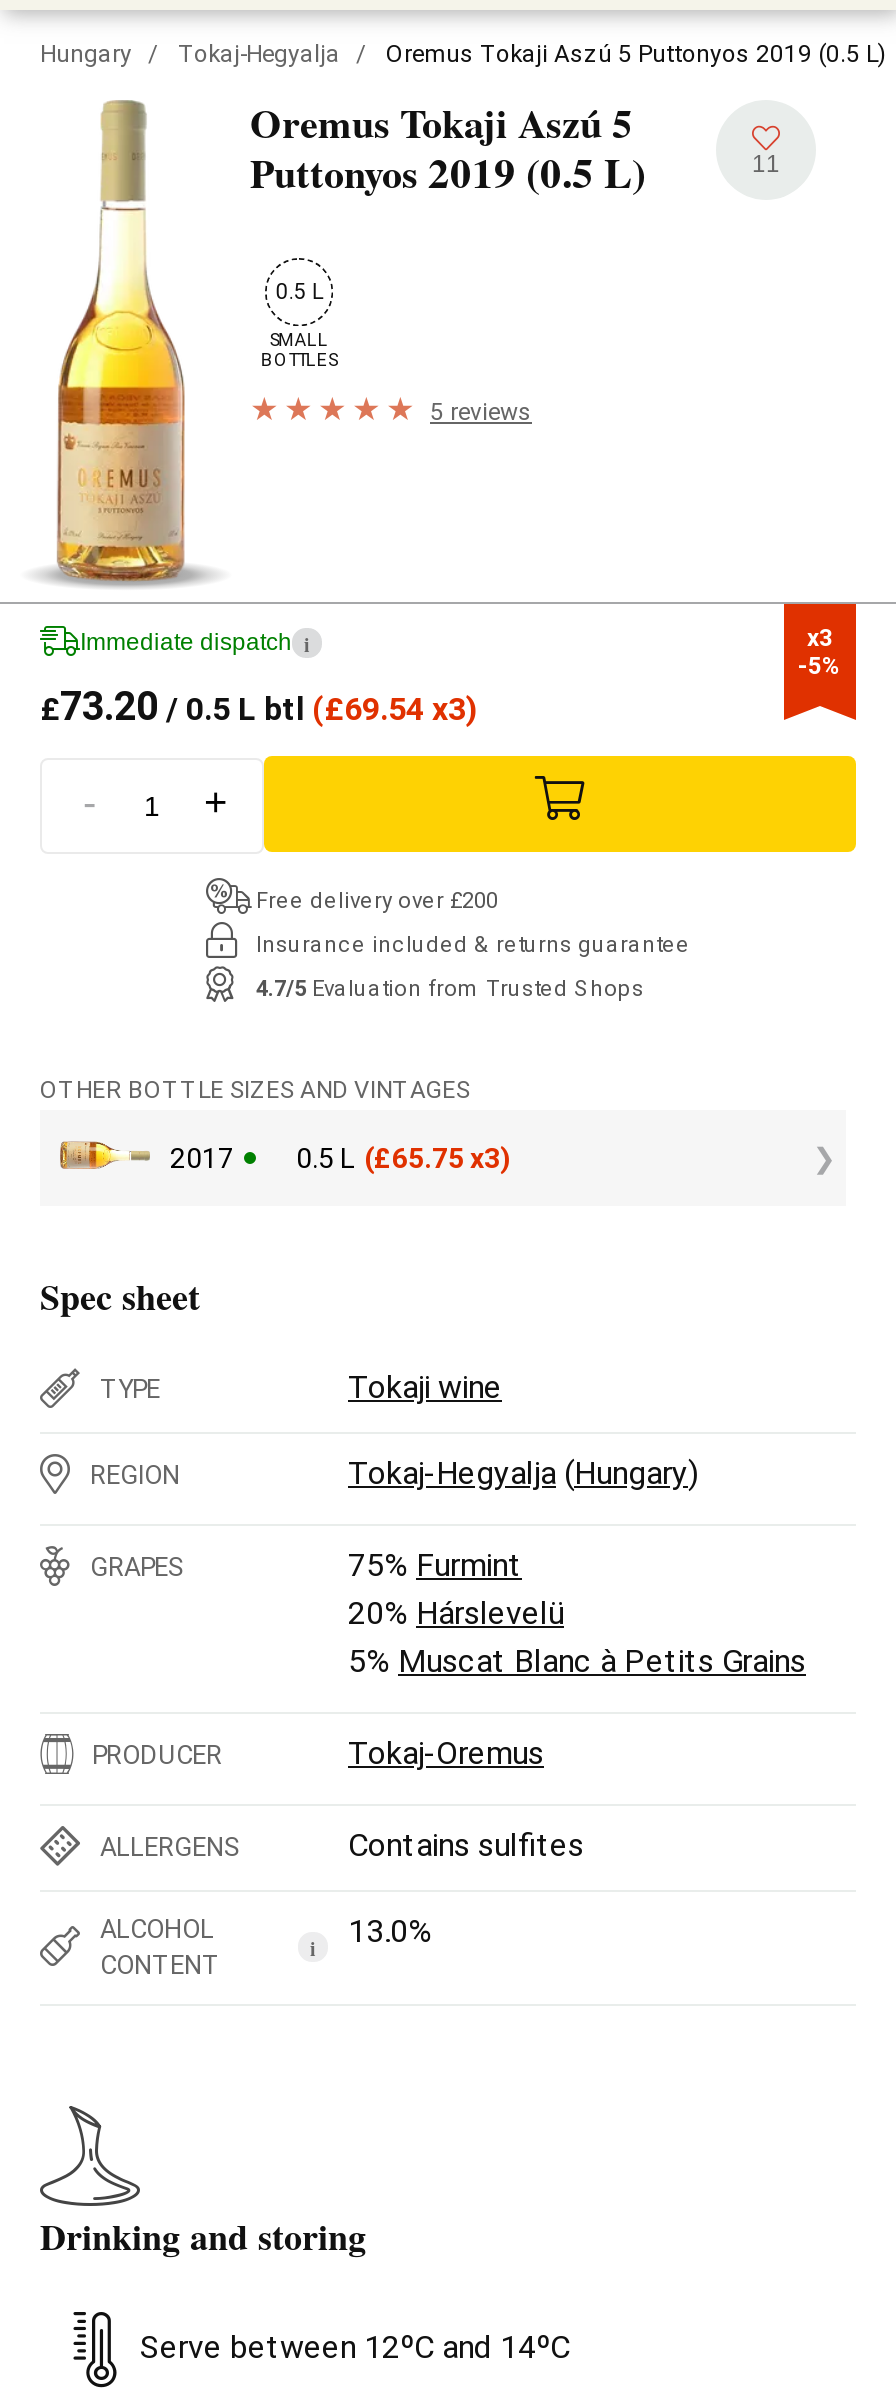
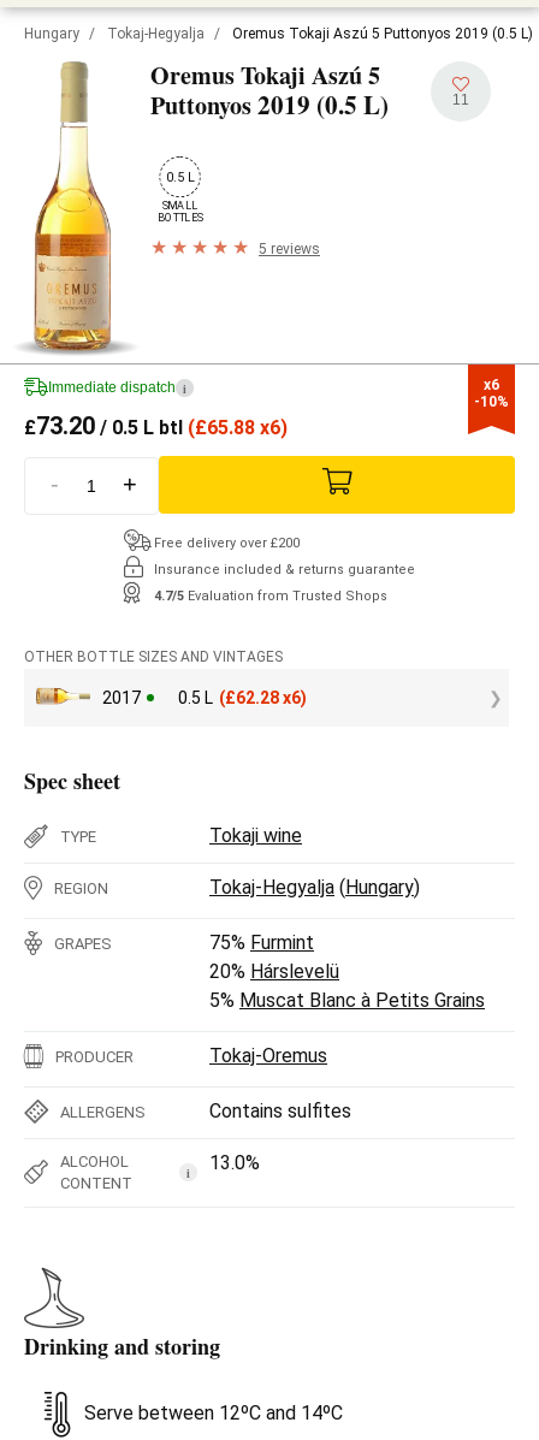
[798,624,842,680] x3 | -5% -> [474,377,509,410] x6 | -10%
[40,682,478,730] £73.20 / 0.5 L btl (£69.54 x3) -> [24,411,288,440] £73.20 / 0.5 L btl (£65.88 x6)
[170,1141,510,1173] 2017 0.5 L (£65.75 x3) -> [102,688,307,707] 2017 0.5 L (£62.28 x6)

